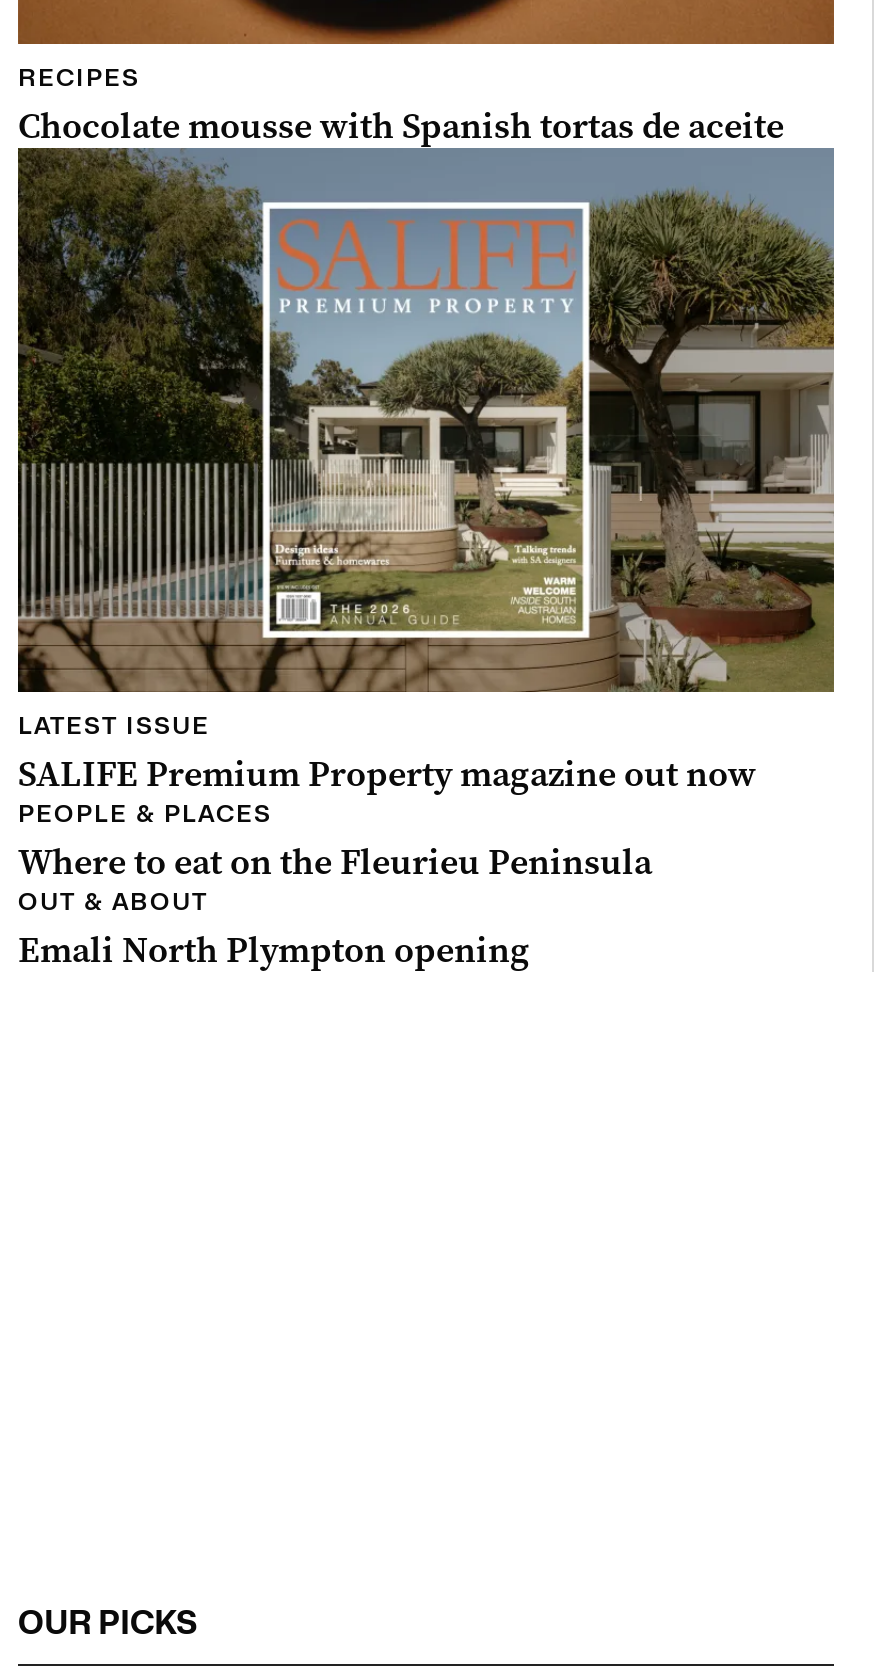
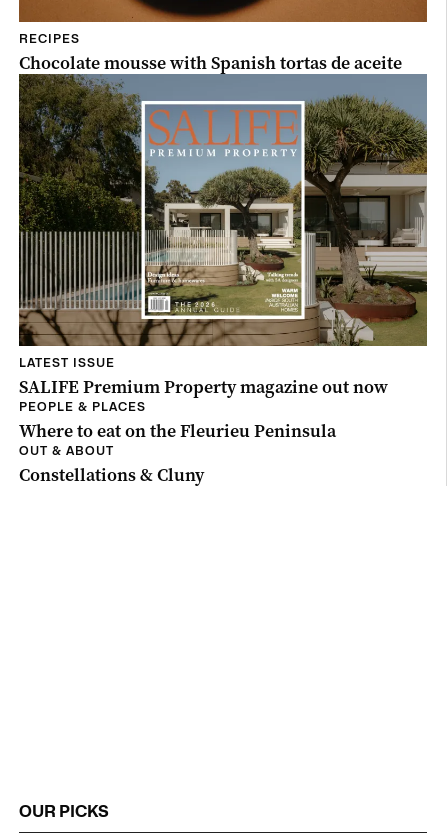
[18,926,530,974] Emali North Plympton opening -> [19,463,204,487] Constellations & Cluny

